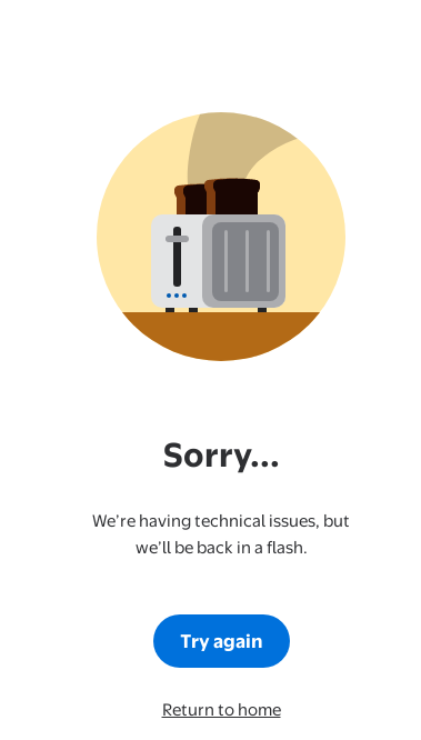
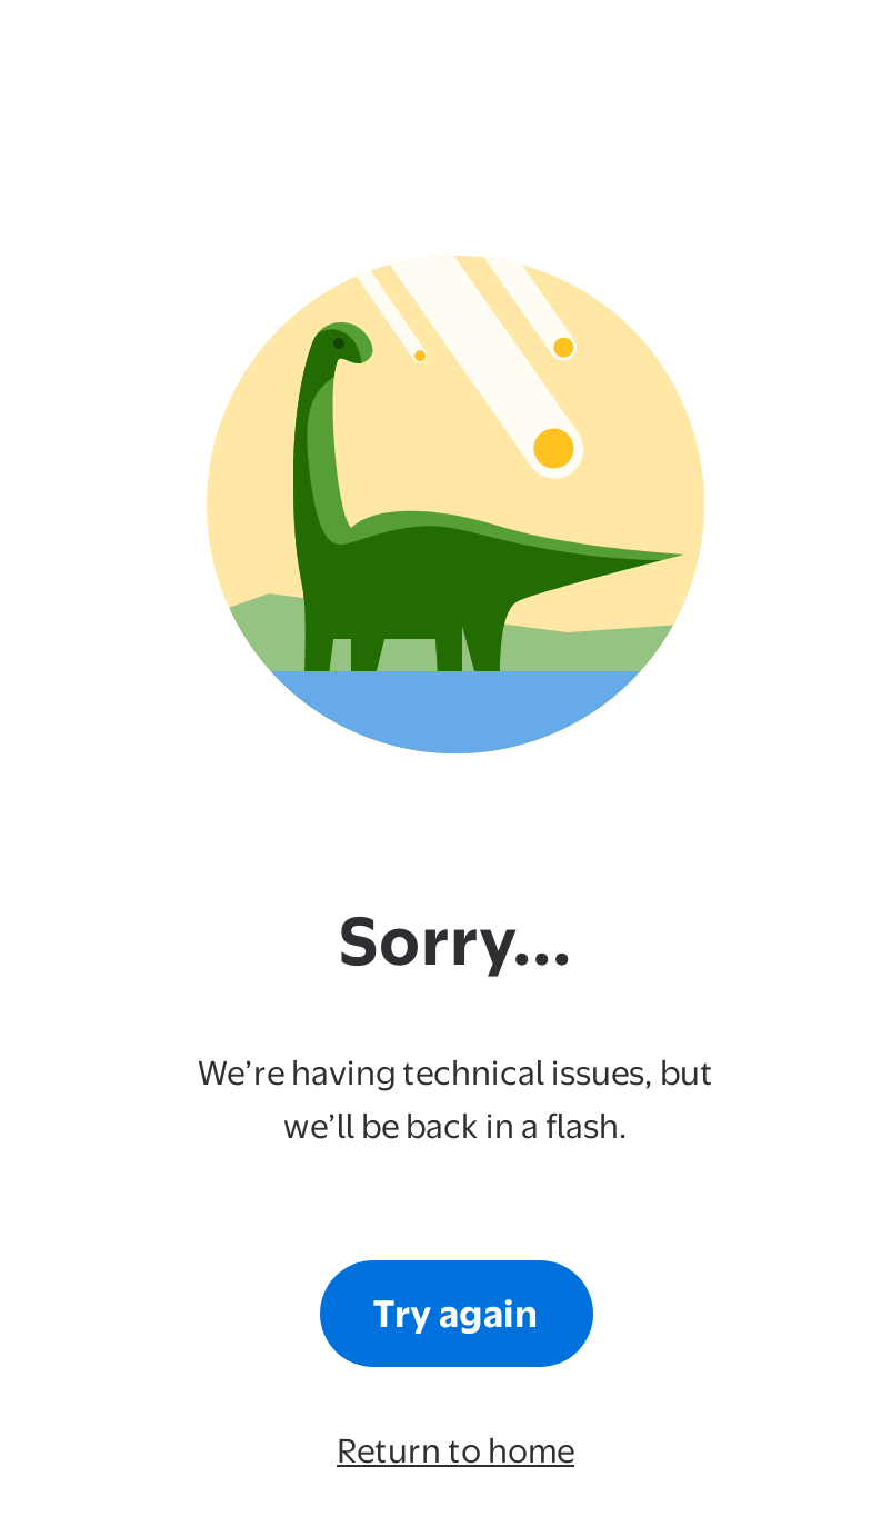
[109,112,331,362] [image] -> [229,258,682,756] [image]

